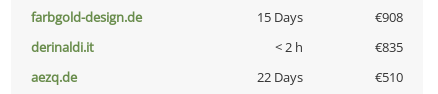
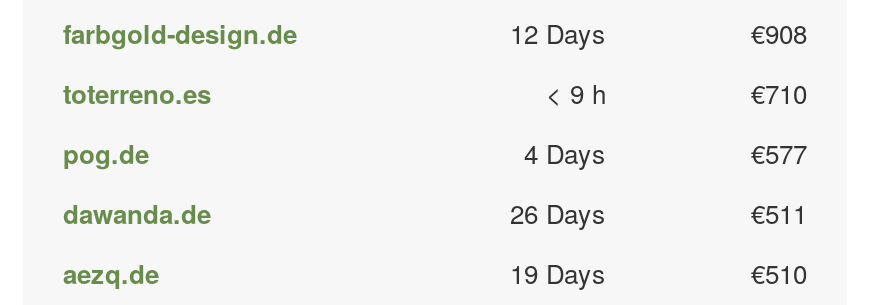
[256,8,302,26] 15 Days -> [510,14,606,52] 12 Days
[31,38,403,56] derinaldi.it | < 2 h | €835 -> [63,74,807,232] toterreno.es | < 9 h | €710 | pog.de | 4 Days | €577 | dawanda.de | 26 Days | €511
[256,68,302,86] 22 Days -> [510,254,606,292] 19 Days

